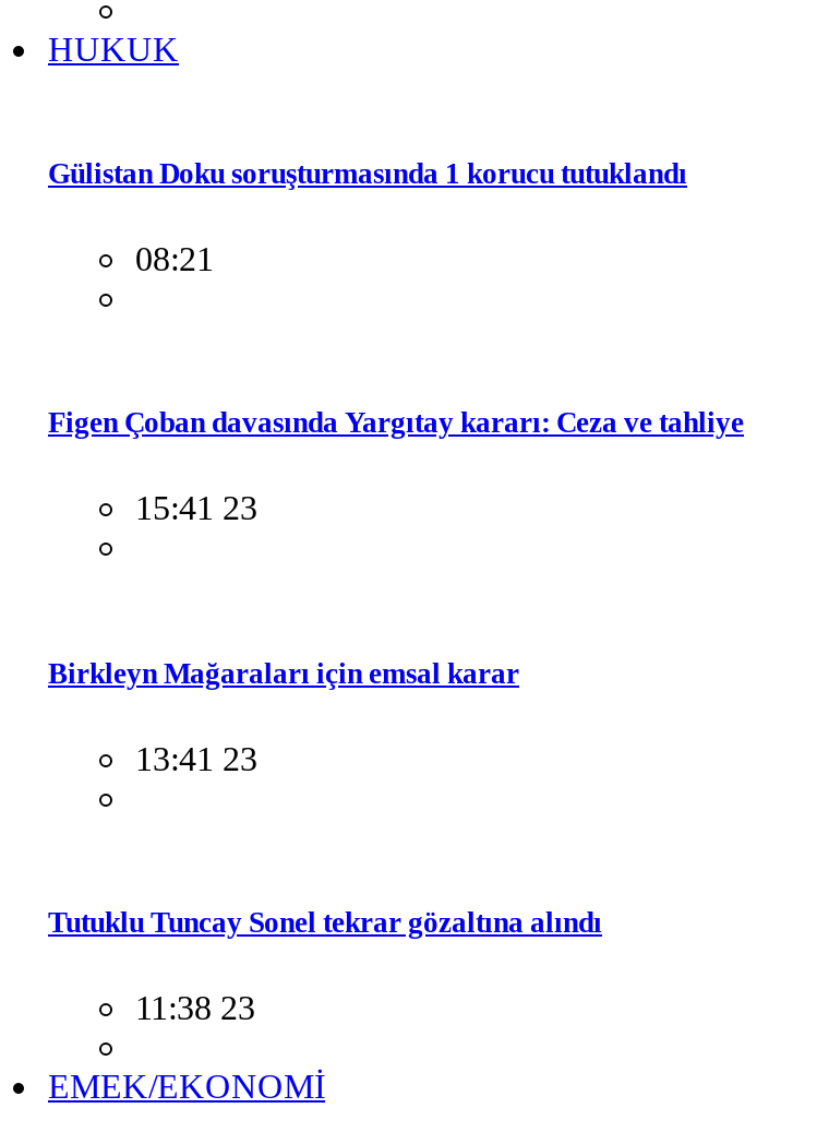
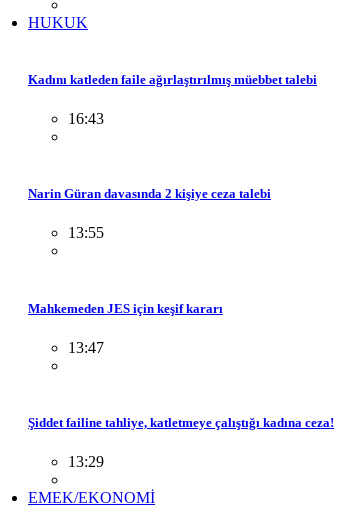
[48,157,687,190] Gülistan Doku soruşturmasında 1 korucu tutuklandı -> [28,72,317,87] Kadını katleden faile ağırlaştırılmış müebbet talebi
[135,240,214,277] 08:21 -> [68,110,104,127] 16:43
[48,407,744,439] Figen Çoban davasında Yargıtay kararı: Ceza ve tahliye -> [28,186,271,201] Narin Güran davasında 2 kişiye ceza talebi
[135,490,257,527] 15:41 23 -> [68,224,104,241] 13:55
[48,656,519,689] Birkleyn Mağaraları için emsal karar -> [28,301,223,316] Mahkemeden JES için keşif kararı
[135,740,257,777] 13:41 23 -> [68,339,104,356] 13:47
[48,906,602,939] Tutuklu Tuncay Sonel tekrar gözaltına alındı -> [28,415,334,430] Şiddet failine tahliye, katletmeye çalıştığı kadına ceza!
[135,989,255,1026] 11:38 23 -> [68,453,104,470] 13:29

